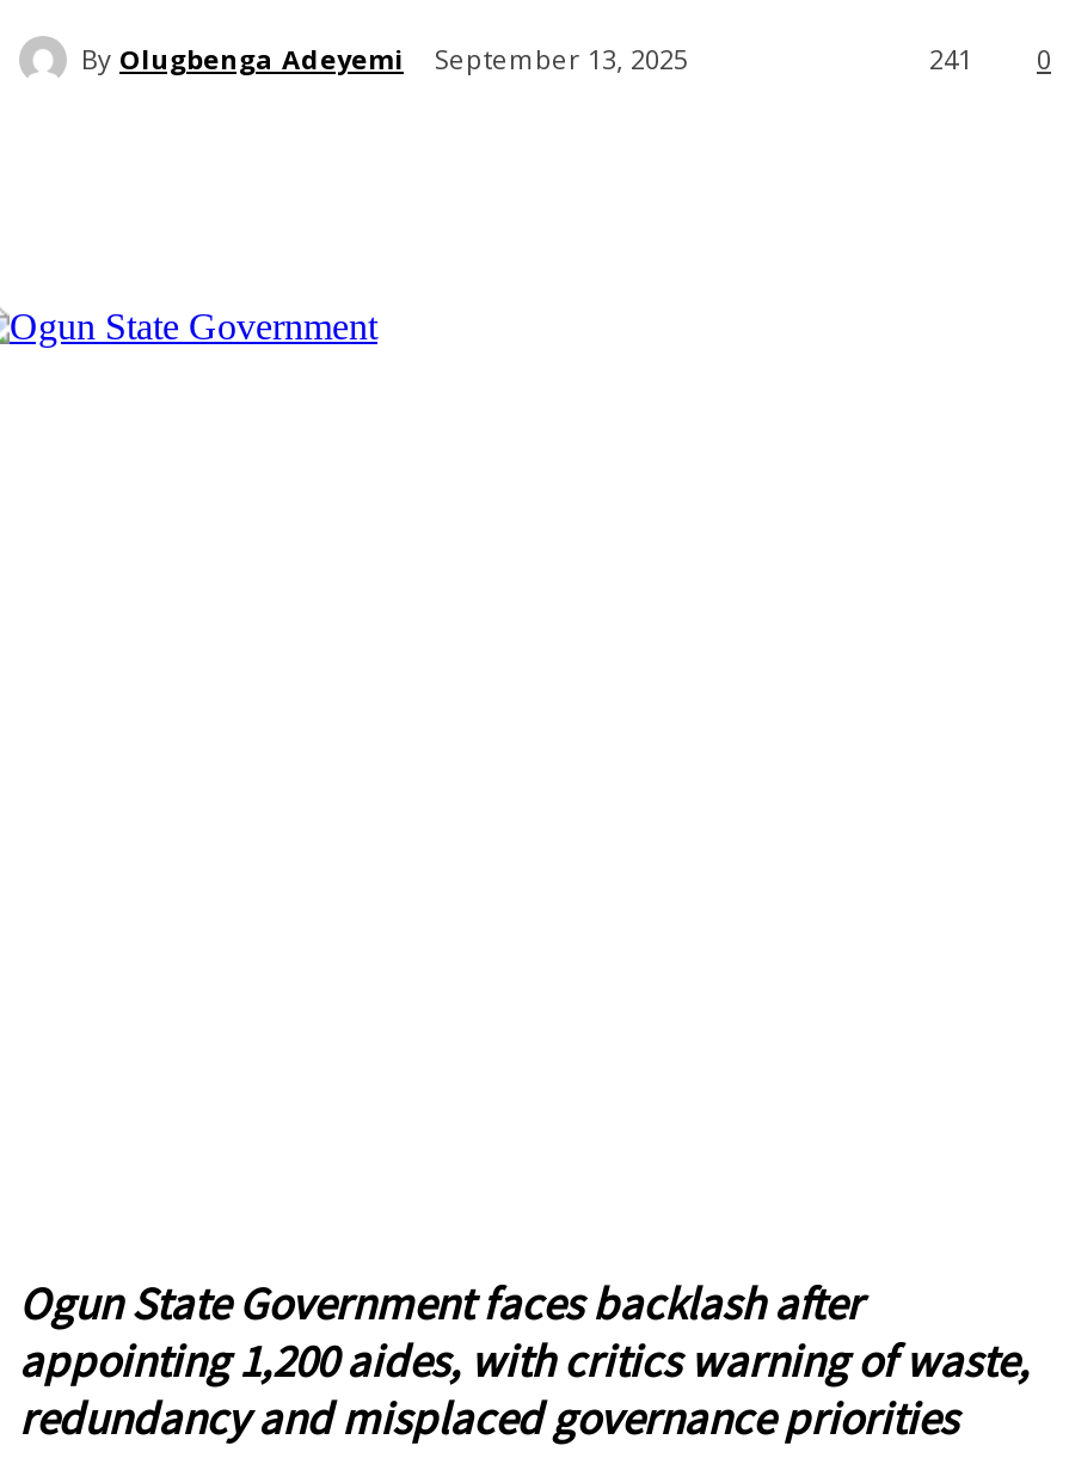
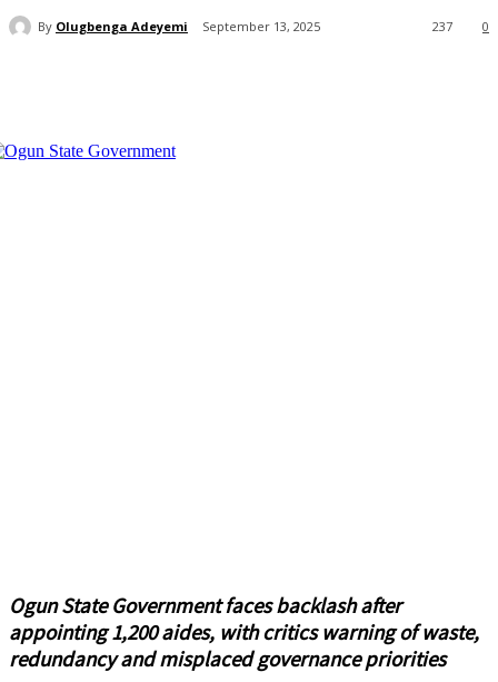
[929,41,1051,77] 241 0 -> [432,18,489,35] 237 0

